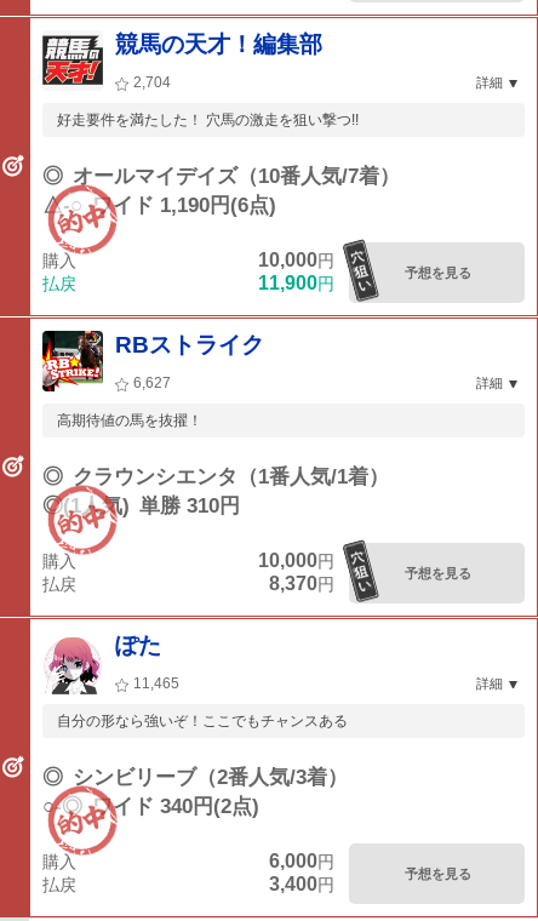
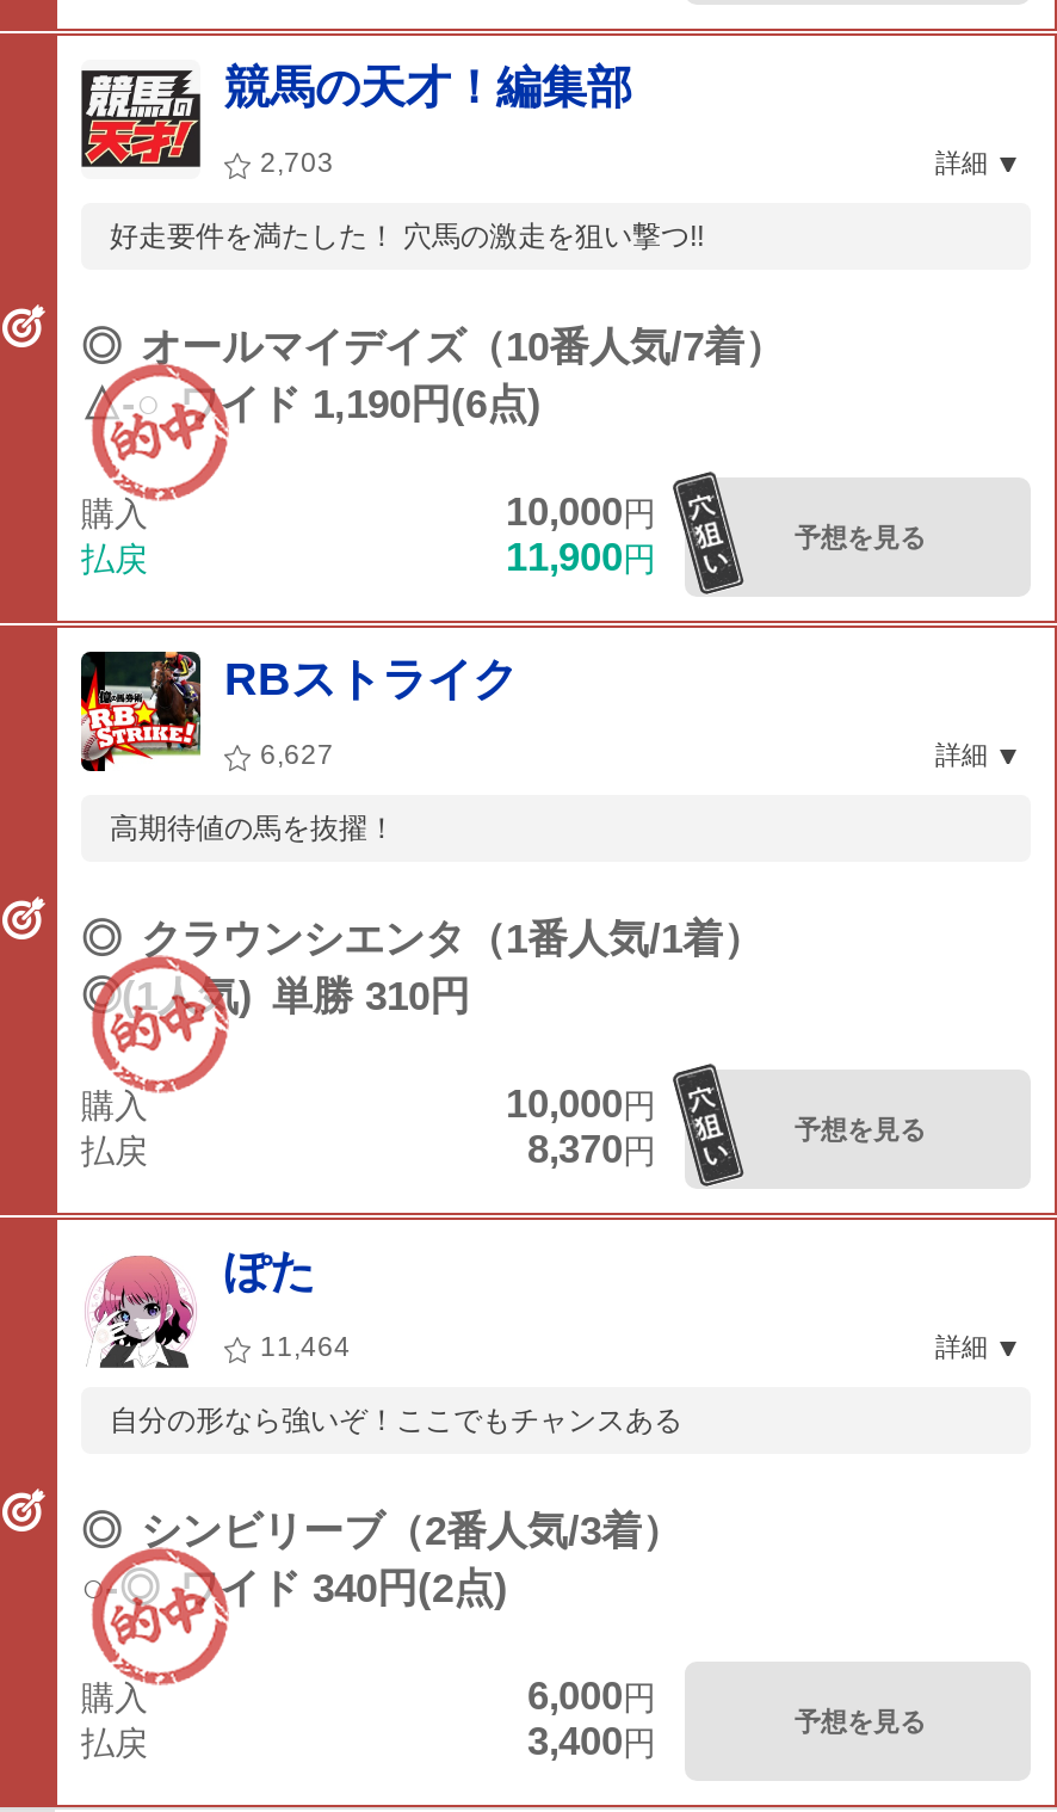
[133,75,171,90] 2,704 -> [260,148,334,177] 2,703
[133,676,179,691] 11,465 -> [260,1332,351,1361] 11,464

